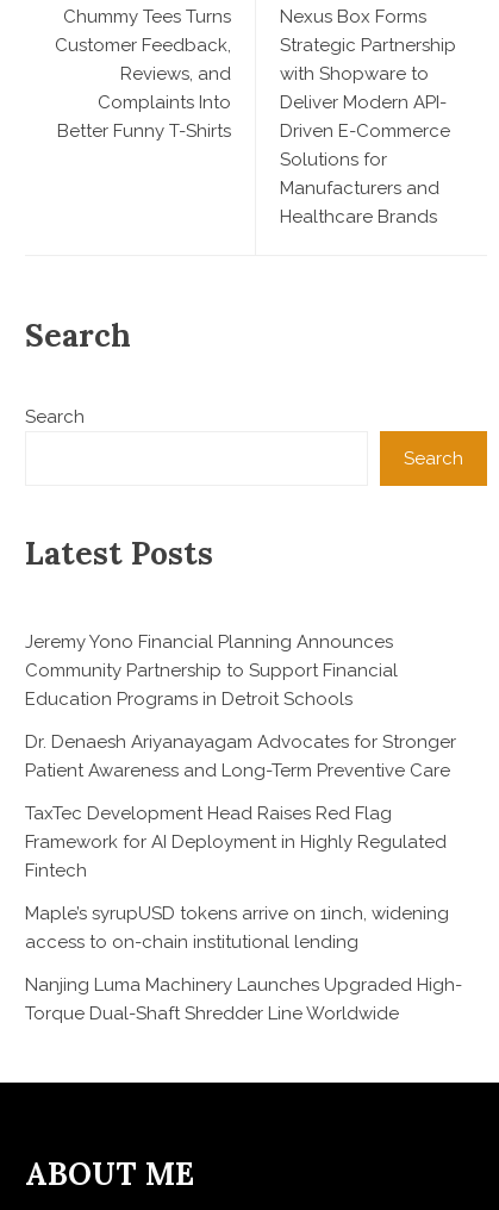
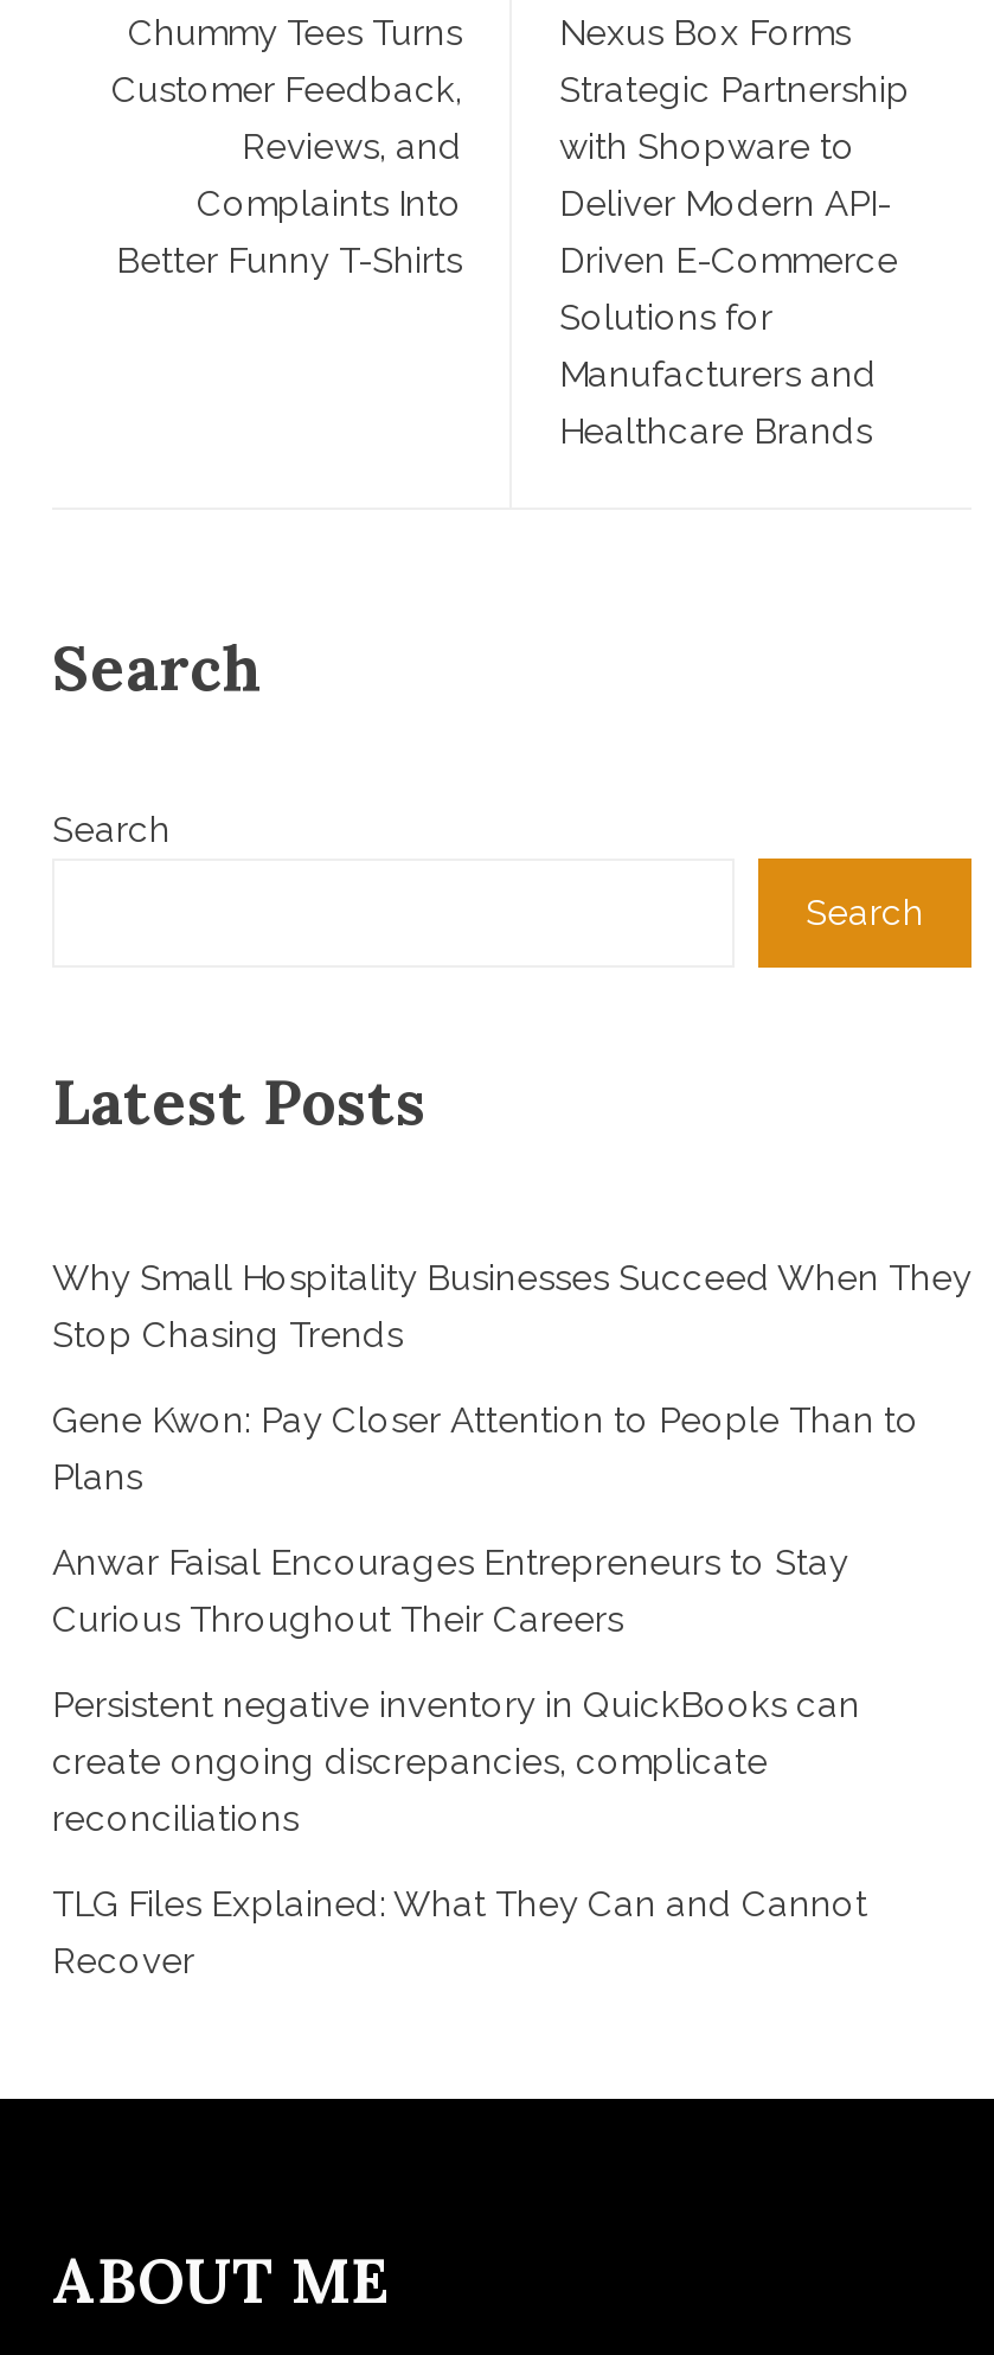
[25,631,398,709] Jeremy Yono Financial Planning Announces | Community Partnership to Support Financial | Education Programs in Detroit Schools -> [52,1256,971,1356] Why Small Hospitality Businesses Succeed When They | Stop Chasing Trends
[25,731,456,781] Dr. Denaesh Ariyanayagam Advocates for Stronger | Patient Awareness and Long-Term Preventive Care -> [52,1398,919,1498] Gene Kwon: Pay Closer Attention to People Than to | Plans
[25,802,447,881] TaxTec Development Head Raises Red Flag | Framework for AI Deployment in Highly Regulated | Fintech -> [52,1541,848,1640] Anwar Faisal Encourages Entrepreneurs to Stay | Curious Throughout Their Careers
[25,902,449,952] Maple’s syrupUSD tokens arrive on 1inch, widening | access to on-chain institutional lending -> [52,1683,860,1839] Persistent negative inventory in QuickBooks can | create ongoing discrepancies, complicate | reconciliations
[25,974,462,1024] Nanjing Luma Machinery Launches Upgraded High- | Torque Dual-Shaft Shredder Line Worldwide -> [52,1882,867,1982] TLG Files Explained: What They Can and Cannot | Recover

